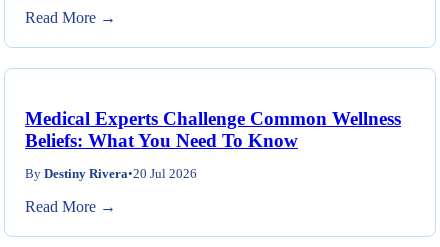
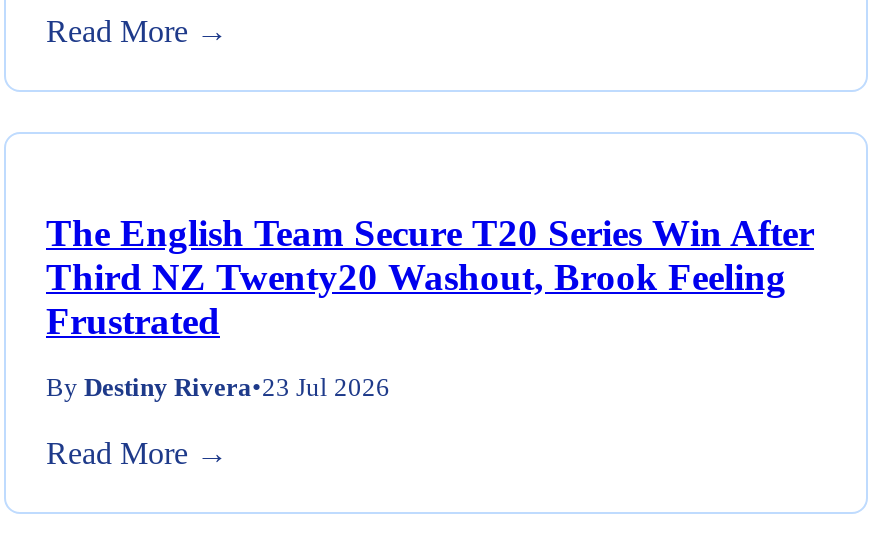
[25,108,401,151] Medical Experts Challenge Common Wellness | Beliefs: What You Need To Know -> [46,212,814,342] The English Team Secure T20 Series Win After | Third NZ Twenty20 Washout, Brook Feeling | Frustrated
[25,167,197,181] By Destiny Rivera•20 Jul 2026 -> [46,374,390,402] By Destiny Rivera•23 Jul 2026

